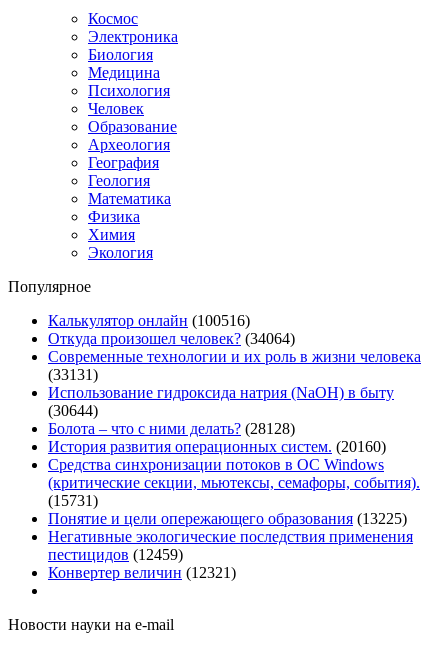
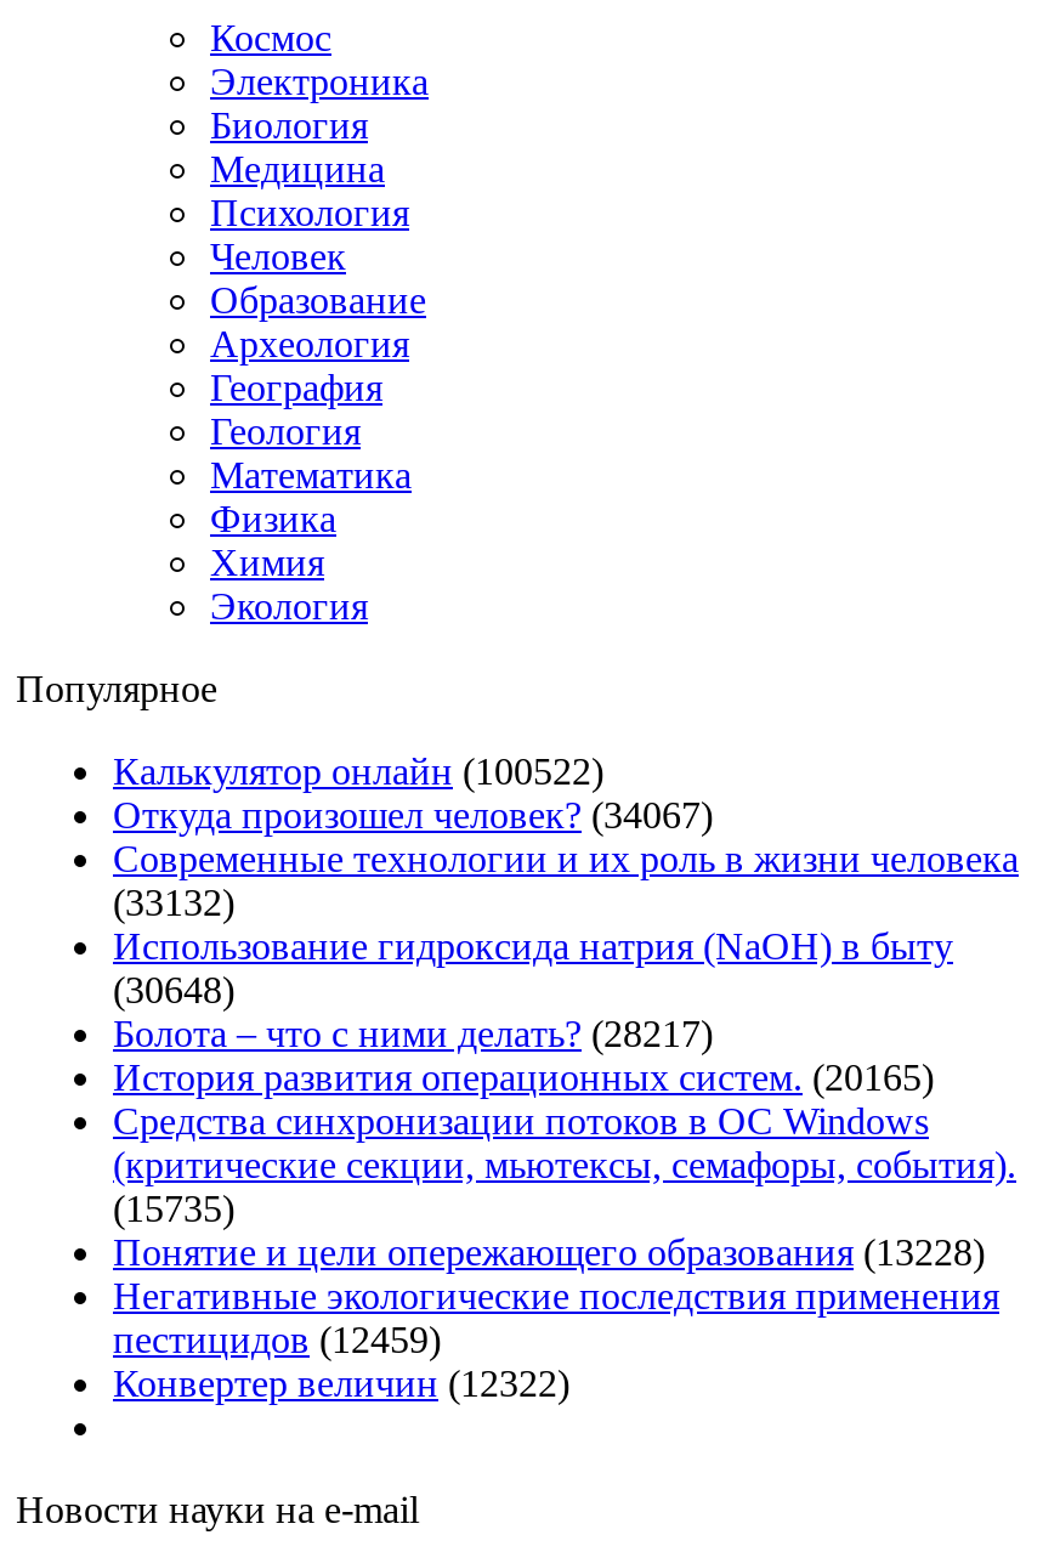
[48,312,250,329] Калькулятор онлайн (100516) -> [113,752,603,793] Калькулятор онлайн (100522)
[48,330,295,347] Откуда произошел человек? (34064) -> [113,795,713,837] Откуда произошел человек? (34067)
[48,366,98,383] (33131) -> [113,883,234,924] (33132)
[48,402,98,419] (30644) -> [113,970,234,1012] (30648)
[48,420,295,437] Болота – что с ними делать? (28128) -> [113,1014,713,1055] Болота – что с ними делать? (28217)
[48,438,386,455] История развития операционных систем. (20160) -> [113,1058,934,1099] История развития операционных систем. (20165)
[48,492,98,509] (15731) -> [113,1189,234,1230] (15735)
[48,510,407,527] Понятие и цели опережающего образования (13225) -> [113,1233,985,1274] Понятие и цели опережающего образования (13228)
[48,564,236,581] Конвертер величин (12321) -> [113,1364,569,1405] Конвертер величин (12322)

